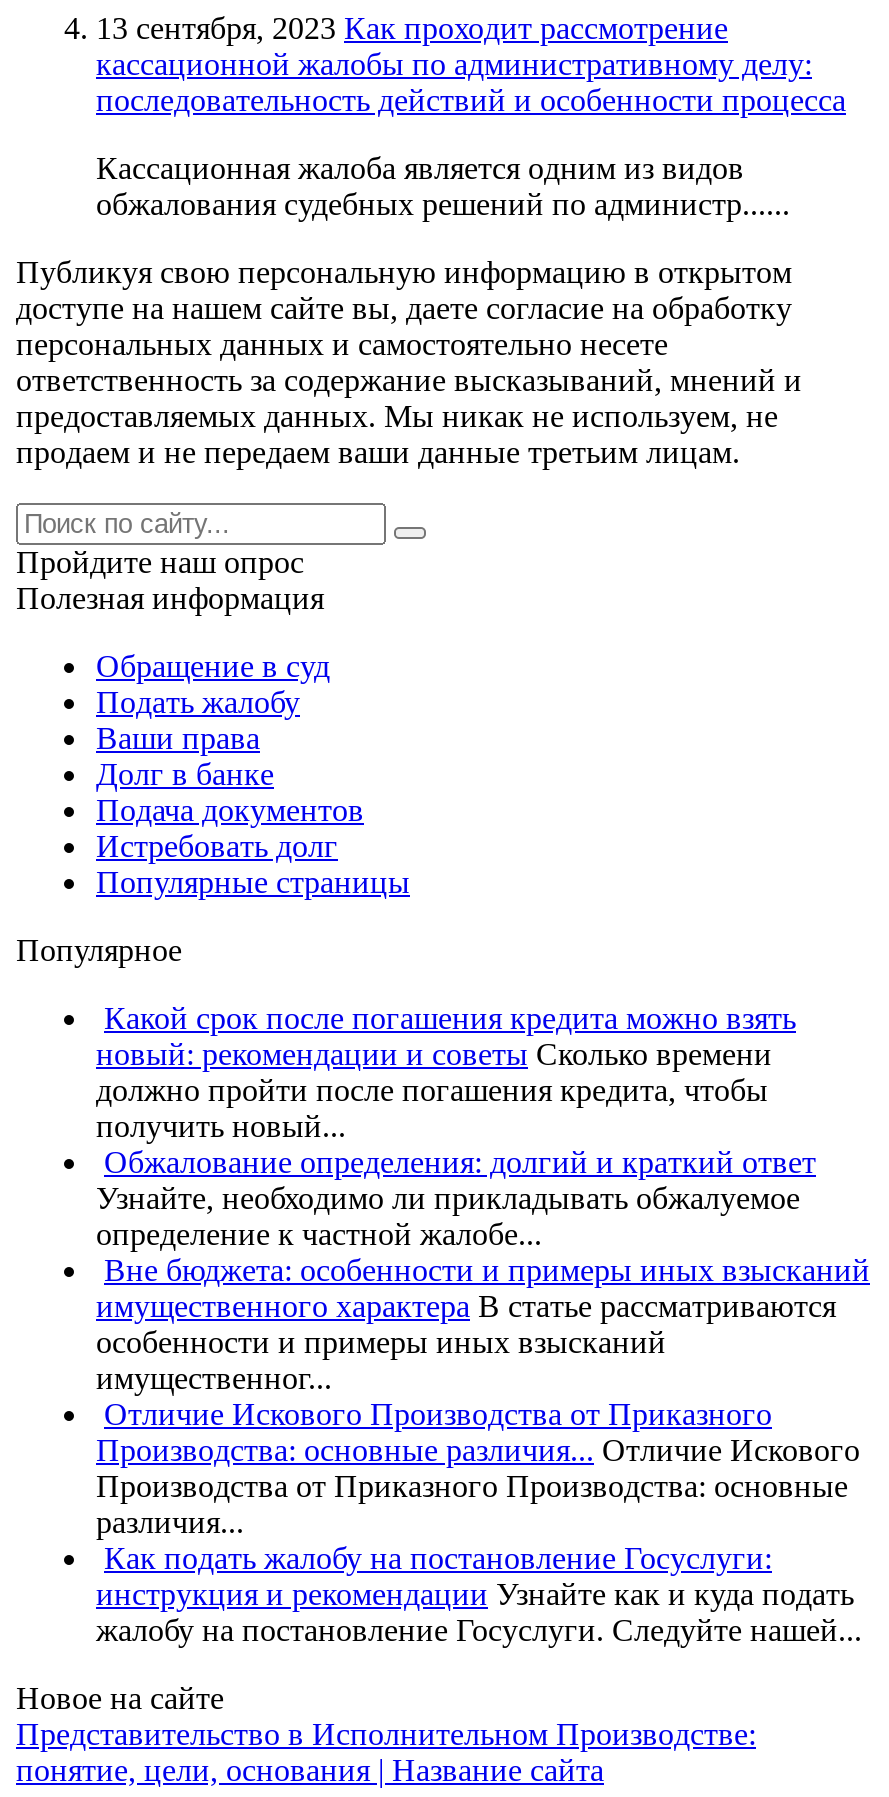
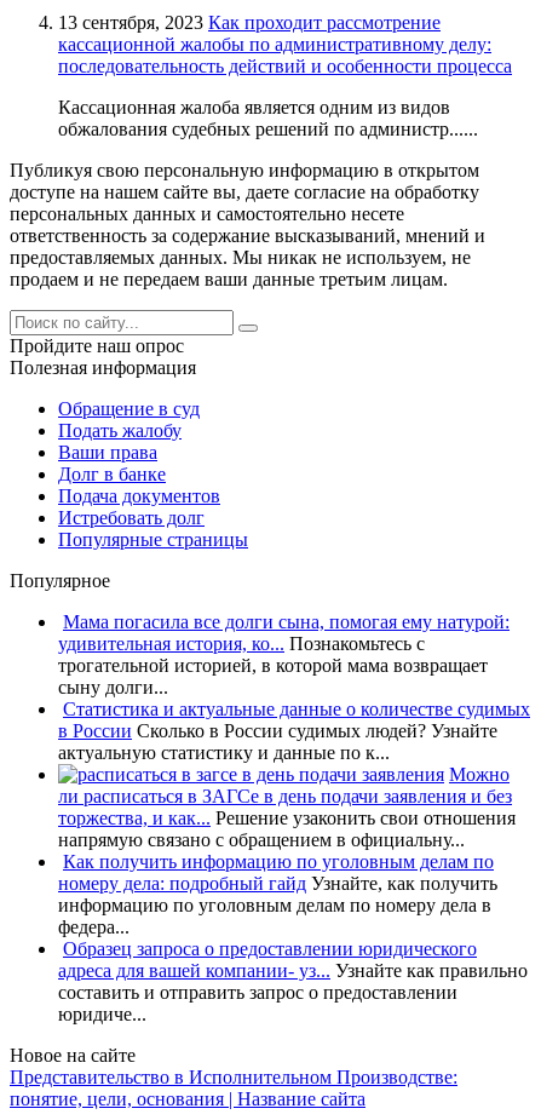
[96,1002,870,1648] Какой срок после погашения кредита можно взять | новый: рекомендации и советы Сколько времени | должно пройти после погашения кредита, чтобы | получить новый... | Обжалование определения: долгий и краткий ответ | Узнайте, необходимо ли прикладывать обжалуемое | определение к частной жалобе... | Вне бюджета: особенности и примеры иных взысканий | имущественного характера В статье рассматриваются | особенности и примеры иных взысканий | имущественног... | Отличие Искового Производства от Приказного | Производства: основные различия... Отличие Искового | Производства от Приказного Производства: основные | различия... | Как подать жалобу на постановление Госуслуги: | инструкция и рекомендации Узнайте как и куда подать | жалобу на постановление Госуслуги. Следуйте нашей... -> [58,612,530,1025] Мама погасила все долги сына, помогая ему натурой: | удивительная история, ко... Познакомьтесь с | трогательной историей, в которой мама возвращает | сыну долги... | Статистика и актуальные данные о количестве судимых | в России Сколько в России судимых людей? Узнайте | актуальную статистику и данные по к... | Можно | ли расписаться в ЗАГСе в день подачи заявления и без | торжества, и как... Решение узаконить свои отношения | напрямую связано с обращением в официальну... | Как получить информацию по уголовным делам по | номеру дела: подробный гайд Узнайте, как получить | информацию по уголовным делам по номеру дела в | федера... | Образец запроса о предоставлении юридического | адреса для вашей компании- уз... Узнайте как правильно | составить и отправить запрос о предоставлении | юридиче...

